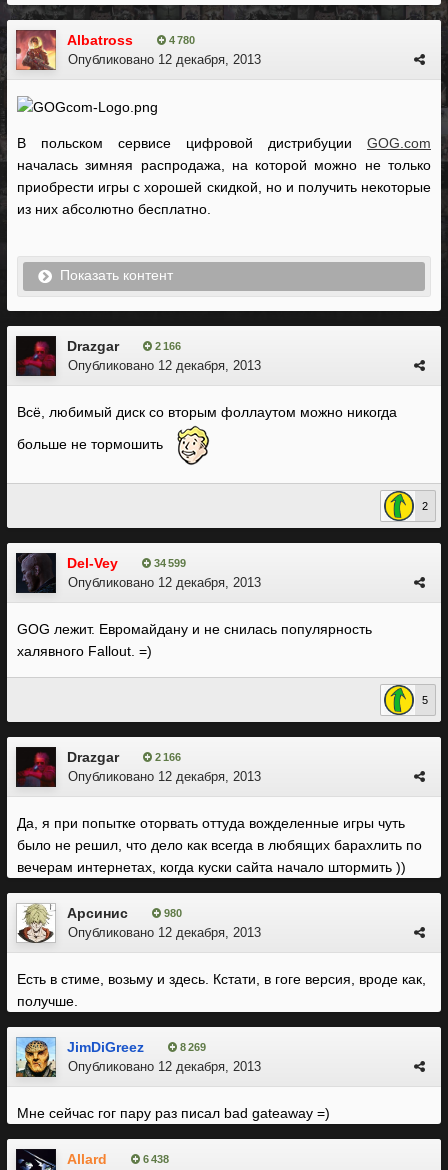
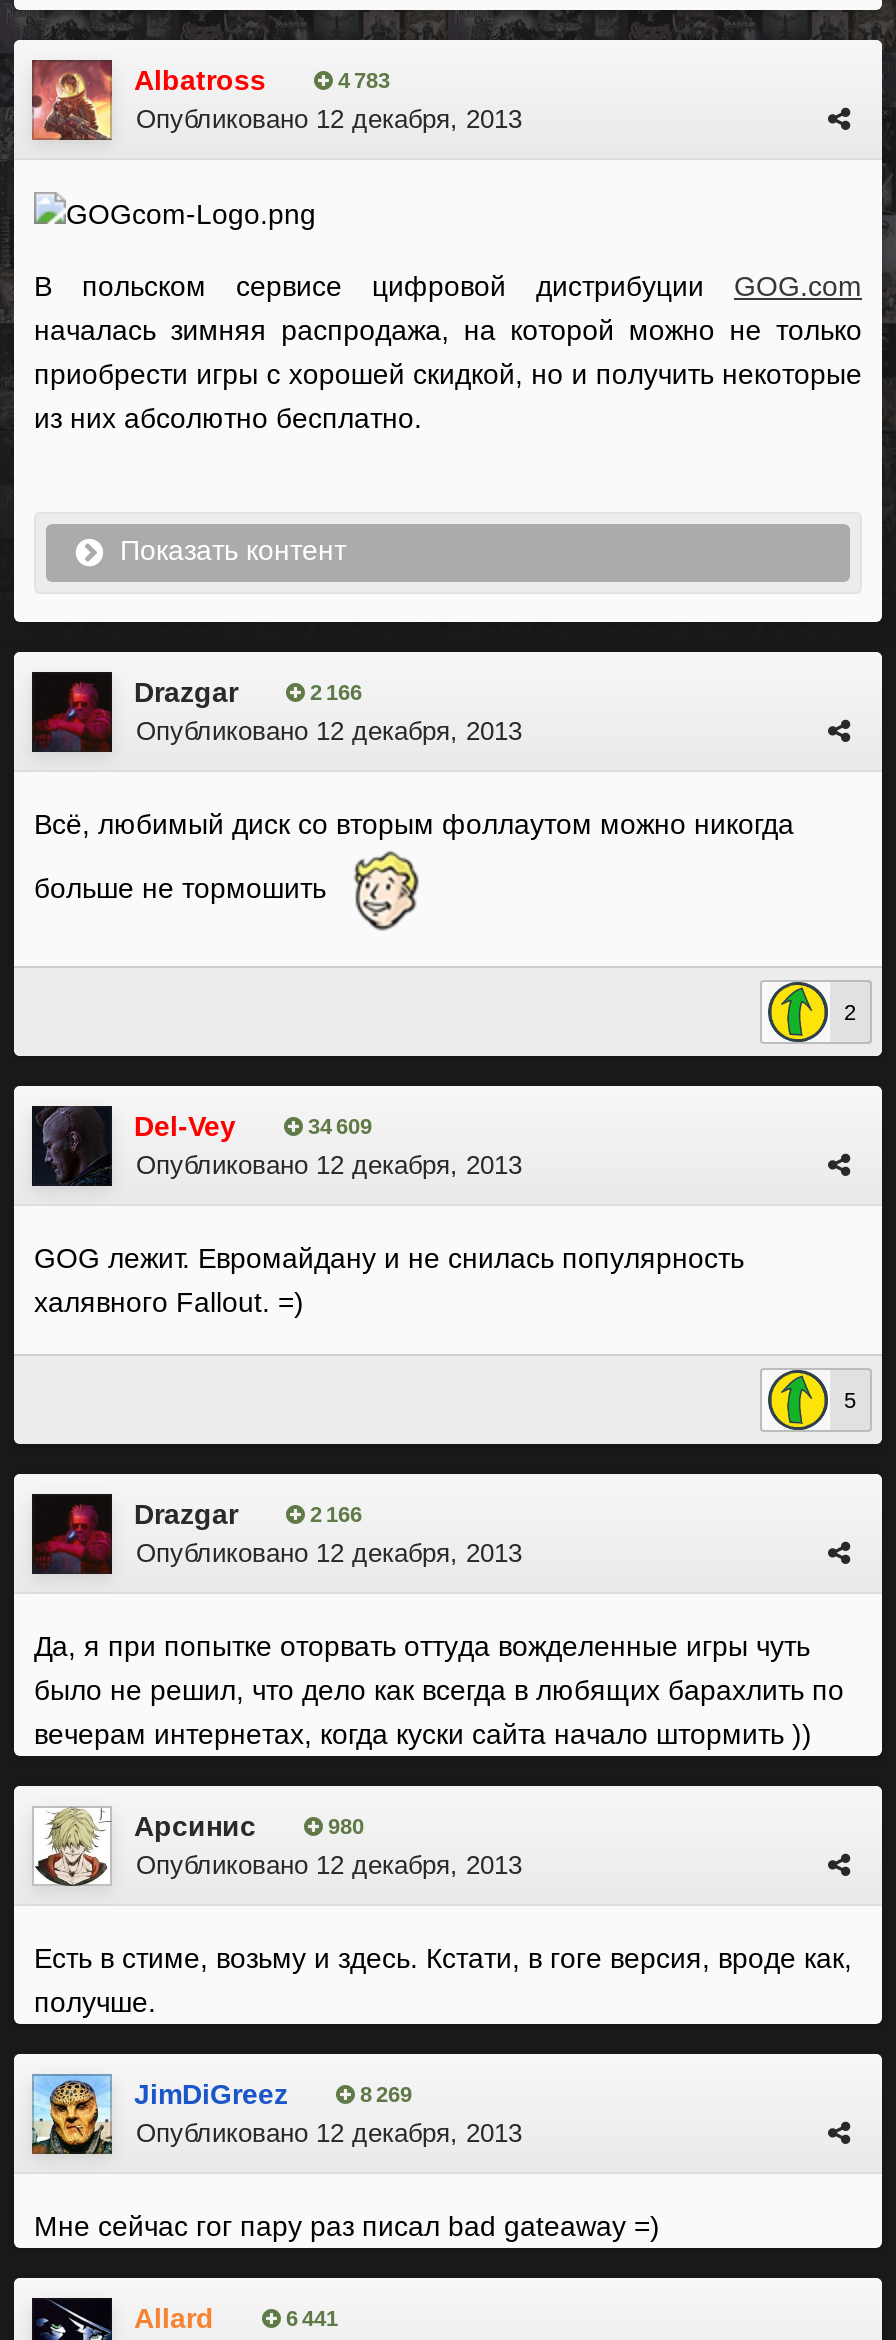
[166,34,195,46] 4 780 -> [332,68,390,92] 4 783
[151,557,186,569] 34 599 -> [302,1114,372,1138] 34 609
[140,1153,169,1165] 6 438 -> [280,2306,338,2330] 6 441

